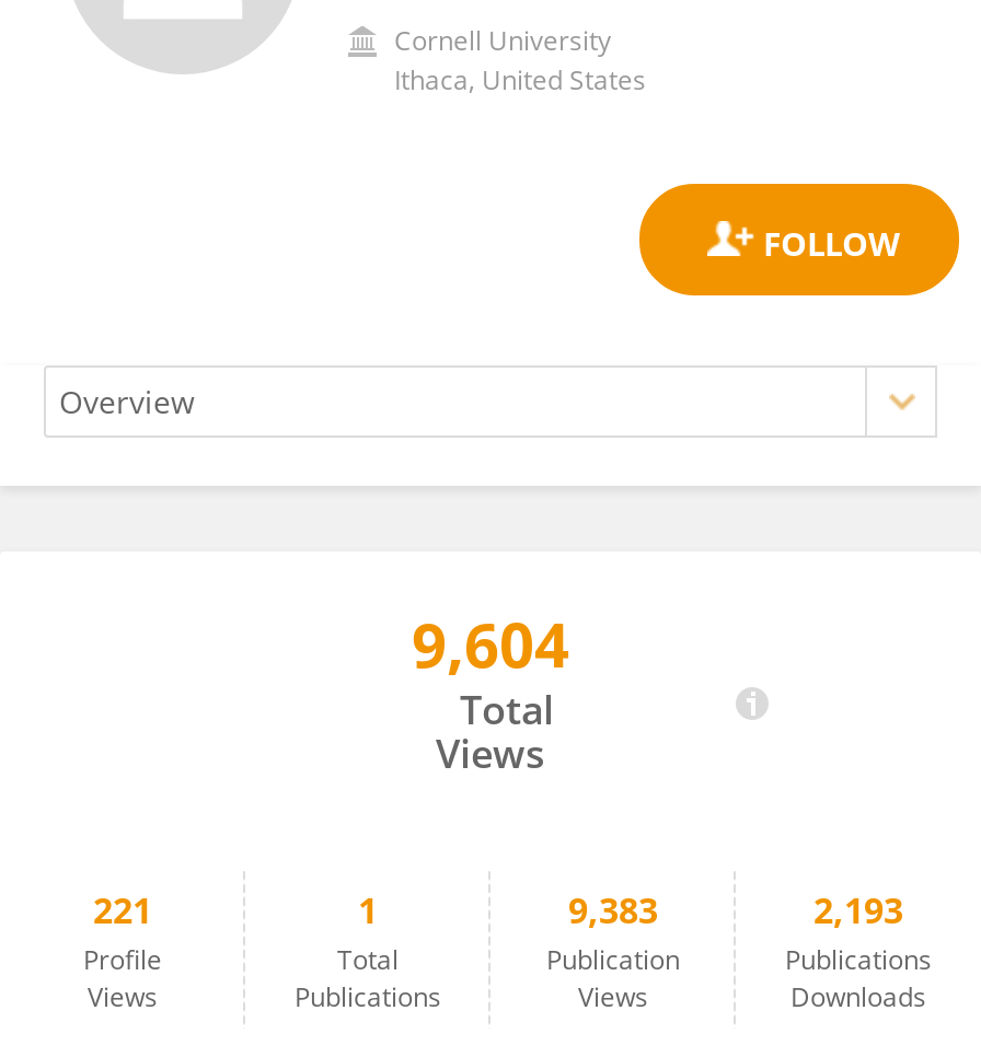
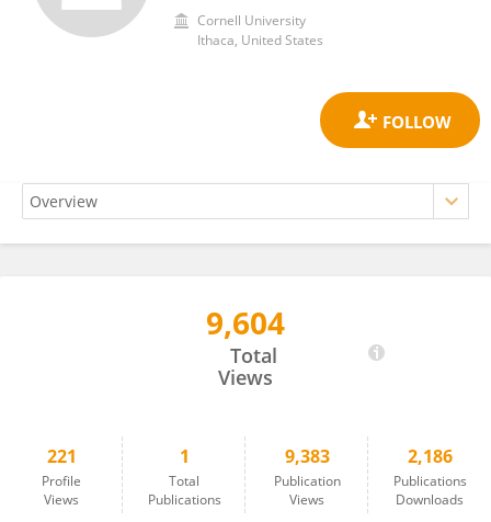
[813,886,903,934] 2,193 -> [407,444,452,468] 2,186

